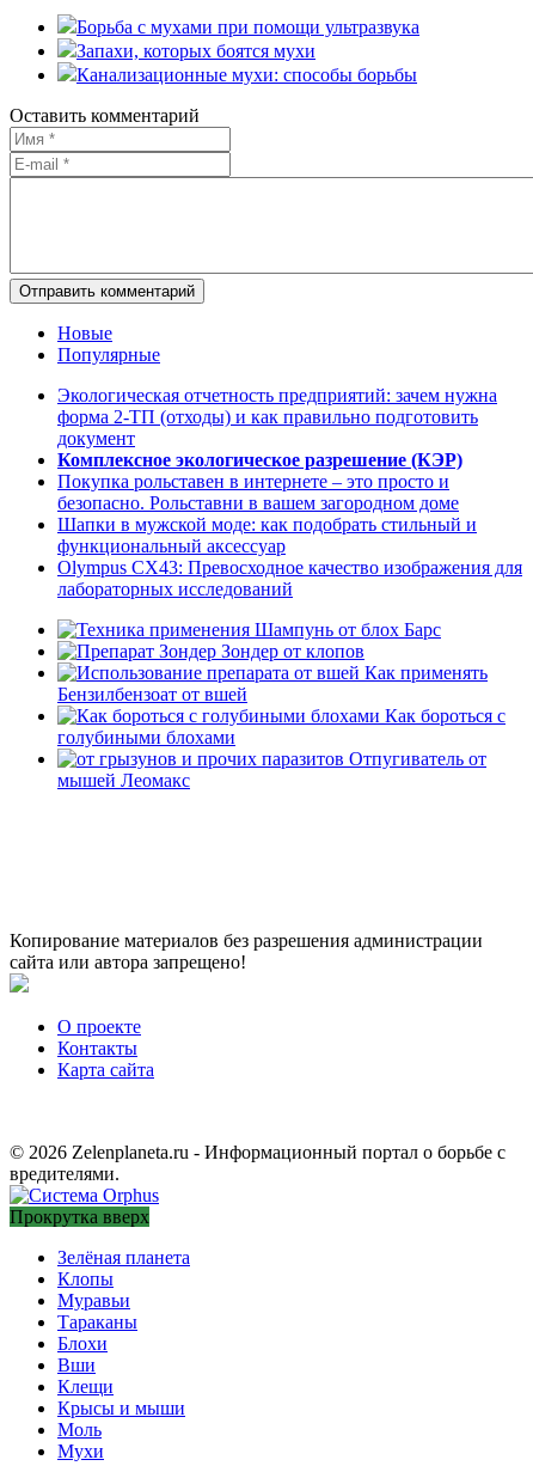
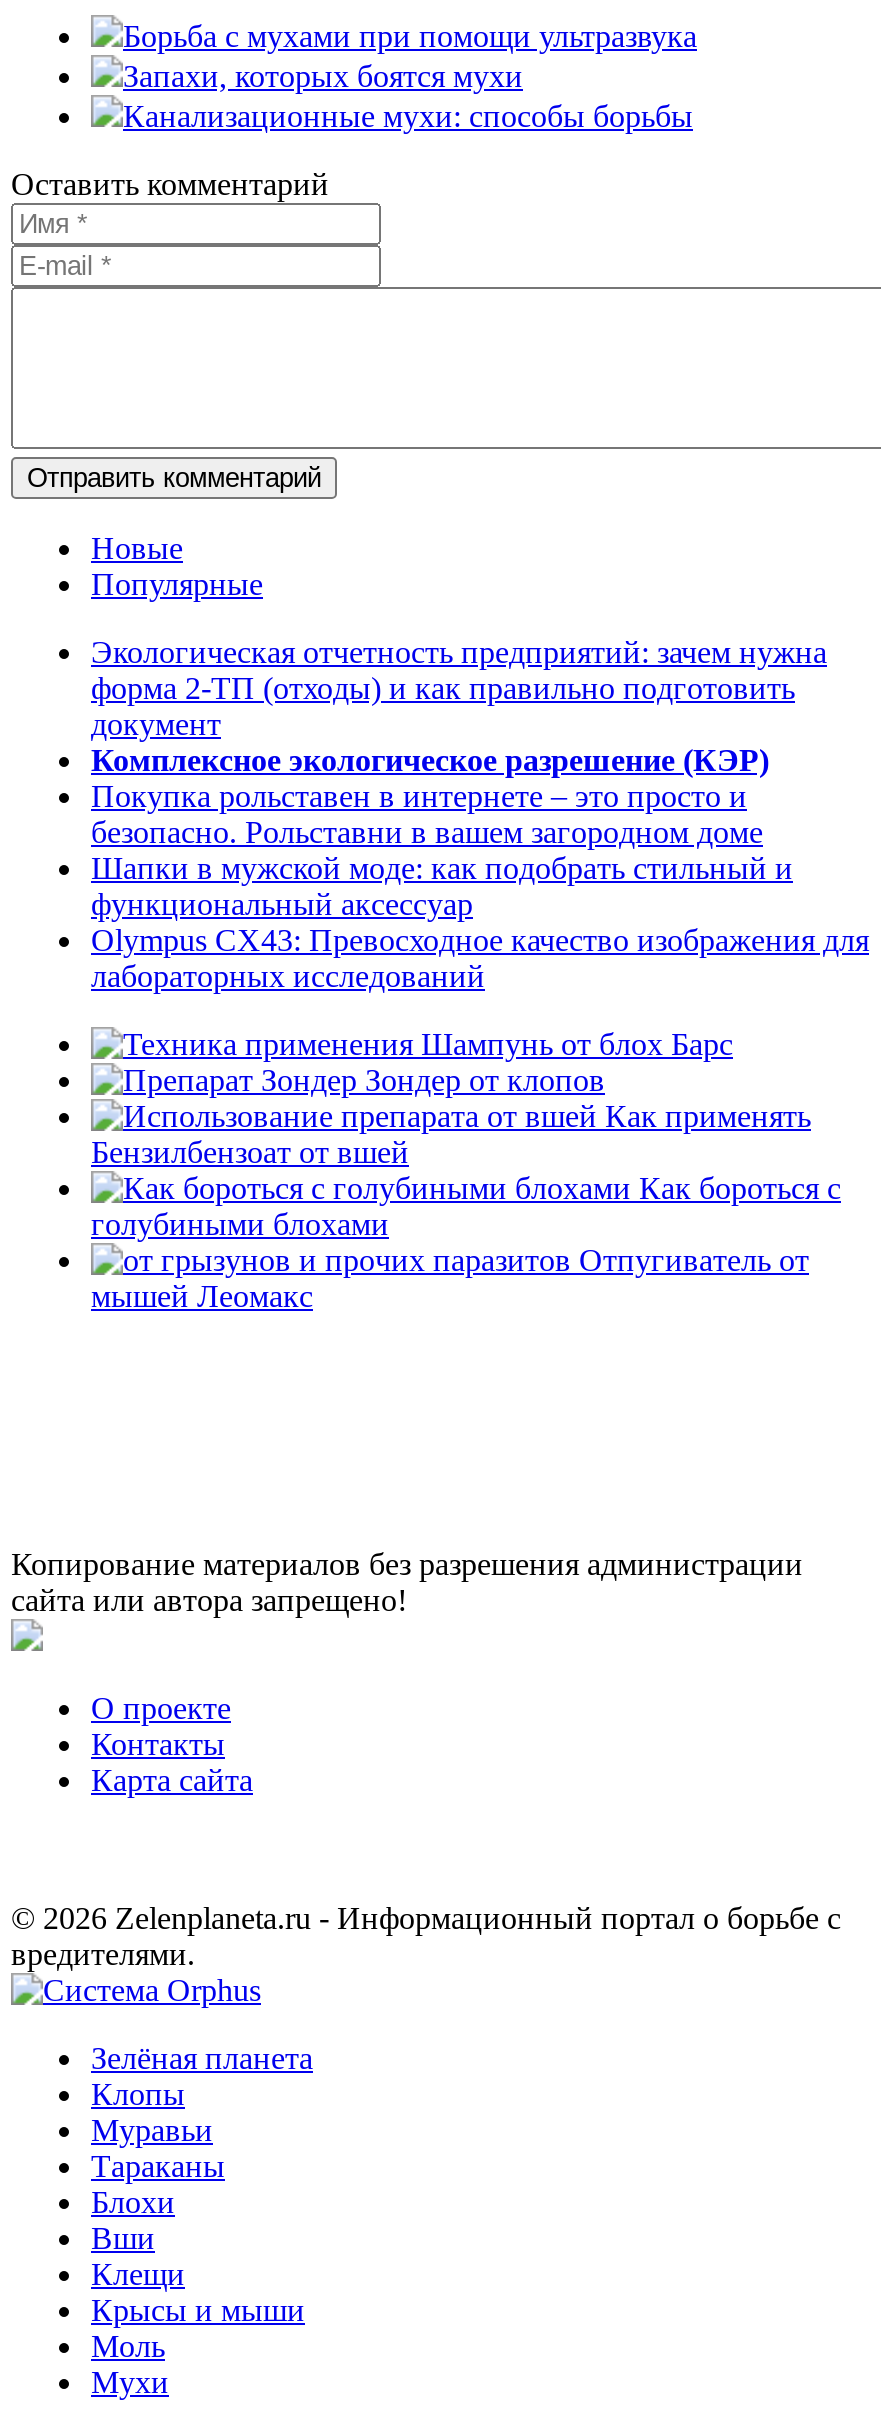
[10,1206,149,1226] Прокрутка вверх -> none

